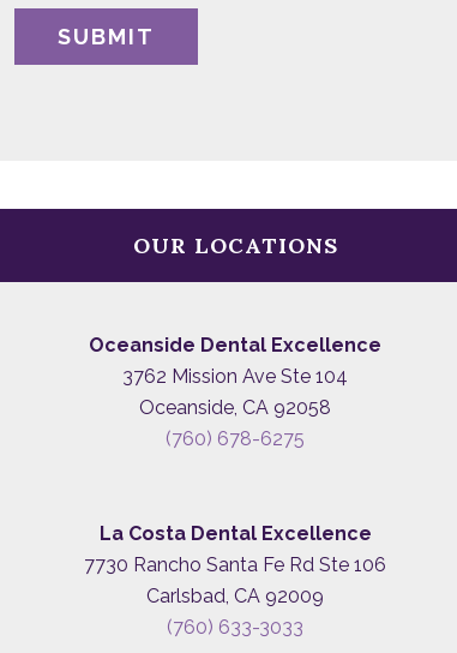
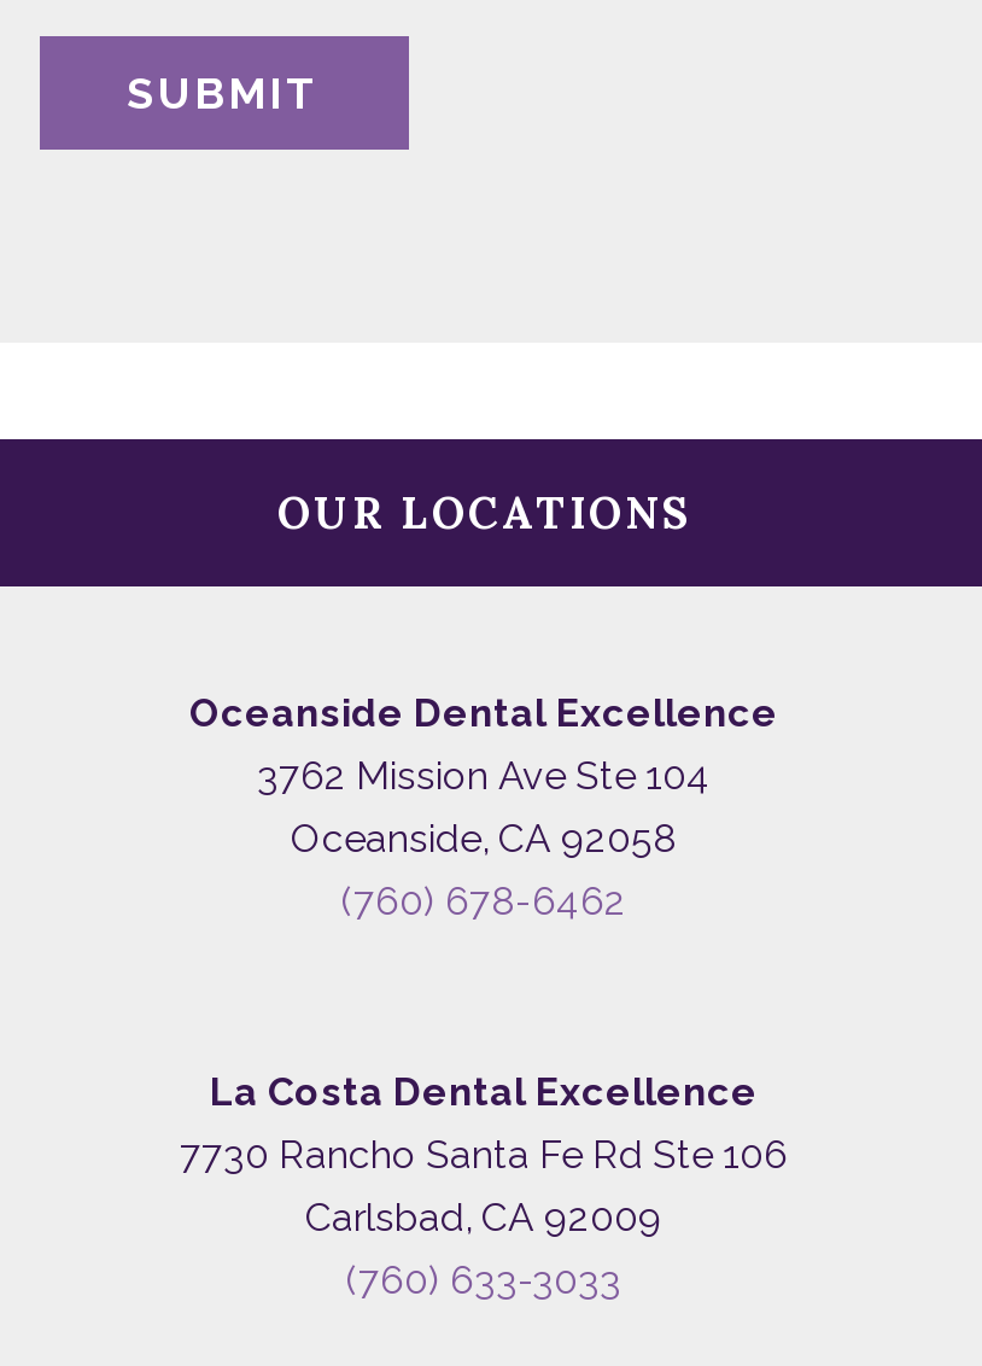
[166,427,305,450] (760) 678-6275 -> [341,878,626,924] (760) 678-6462

